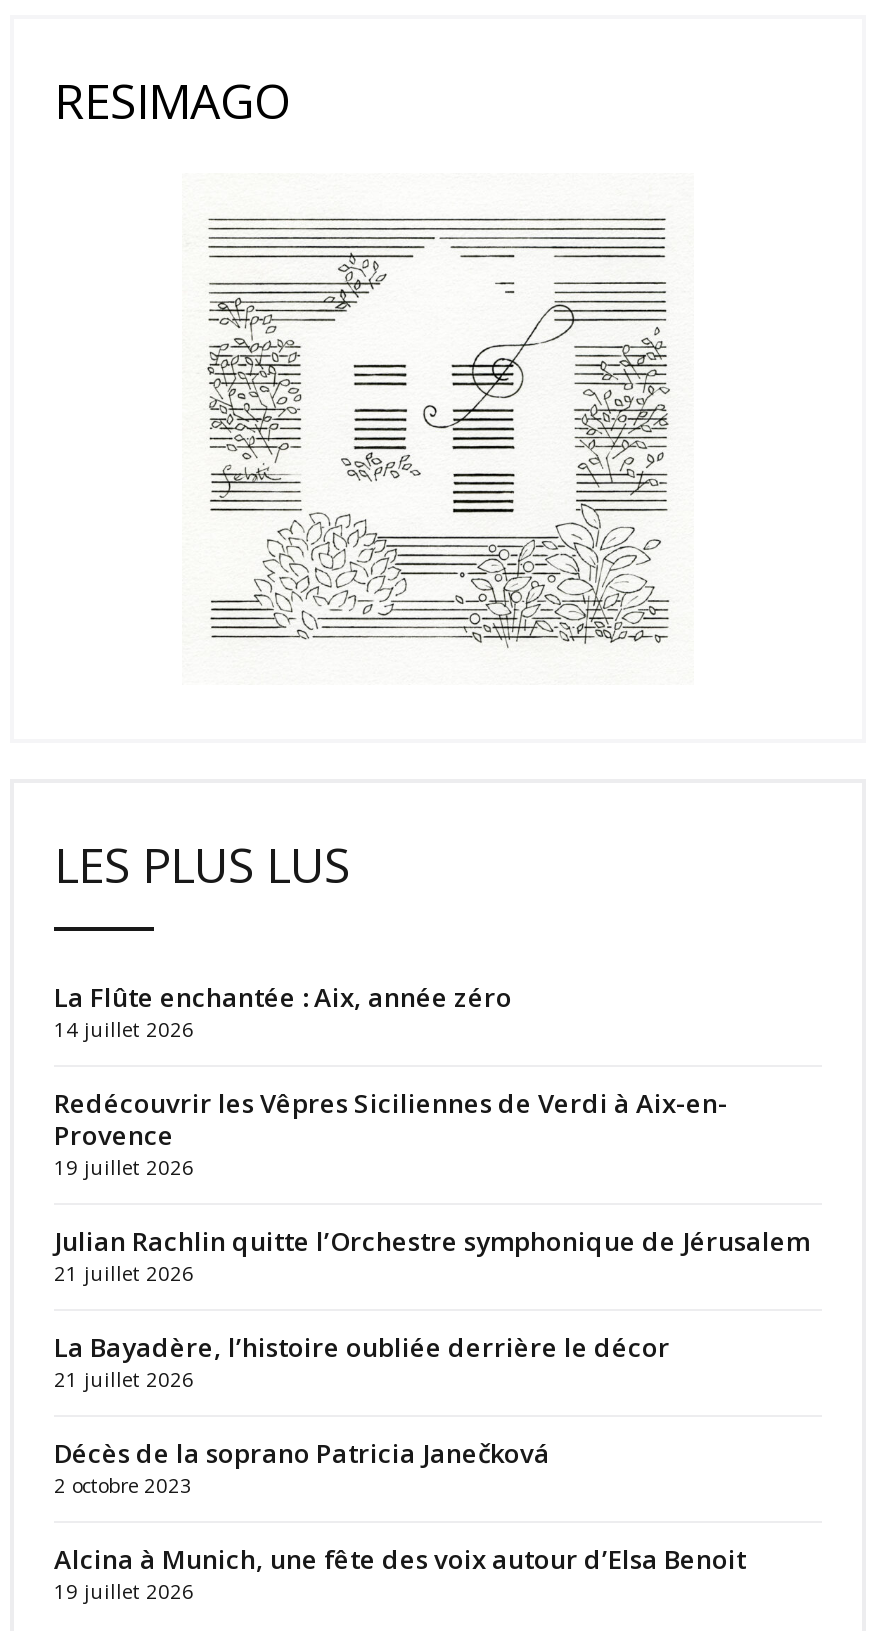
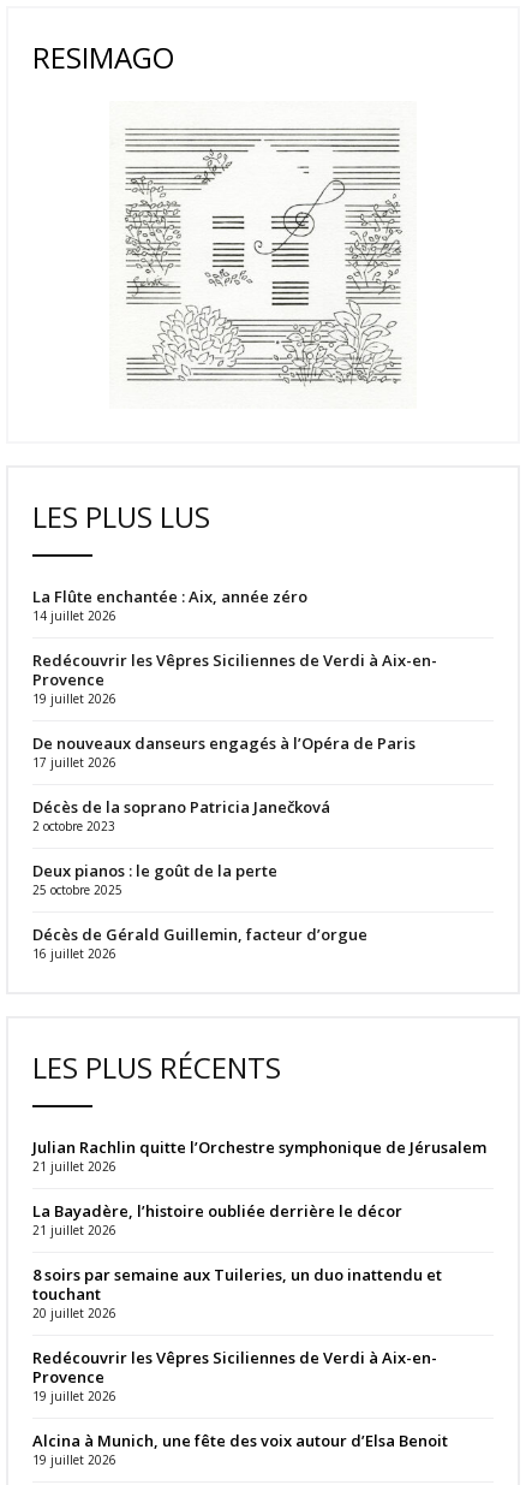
none -> [32,732,416,1087] De nouveaux danseurs engagés à l’Opéra de Paris | 17 juillet 2026 | Deux pianos : le goût de la perte | 25 octobre 2025 | Décès de Gérald Guillemin, facteur d’orgue | 16 juillet 2026 | LES PLUS RÉCENTS
none -> [32,1264,442,1404] 8 soirs par semaine aux Tuileries, un duo inattendu et | touchant | 20 juillet 2026 | Redécouvrir les Vêpres Siciliennes de Verdi à Aix-en- | Provence | 19 juillet 2026
moved [54,1435,550,1499] -> [32,796,330,834]: Décès de la soprano Patricia Janečková | 2 octobre 2023

